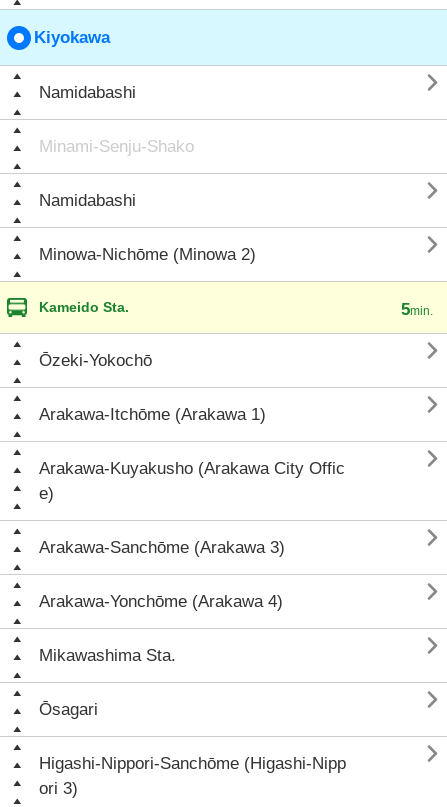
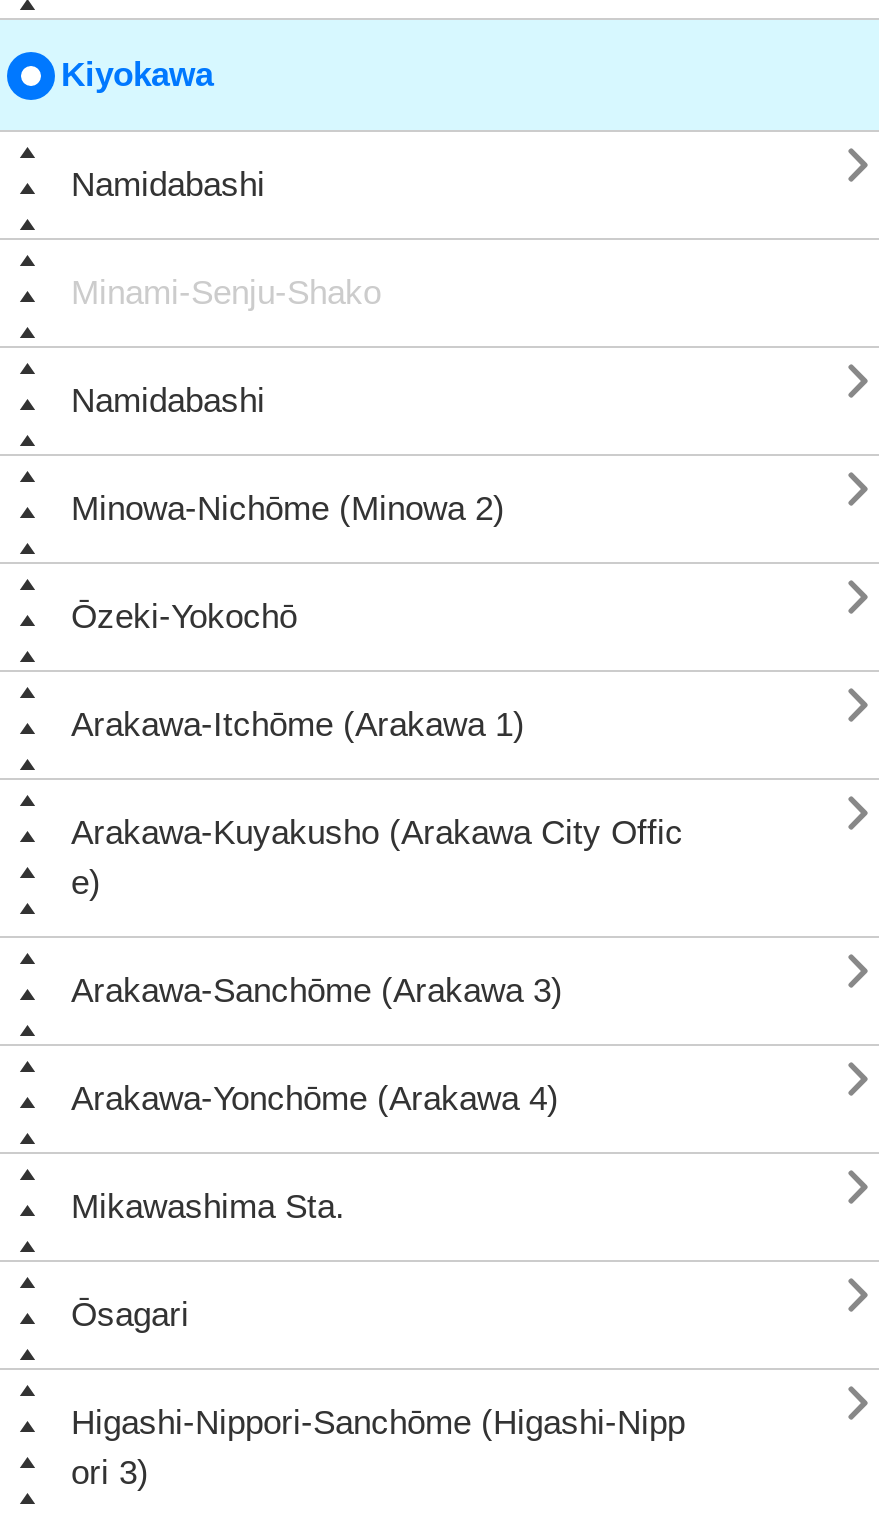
[39,299,433,319] Kameido Sta. | 5min. -> none

